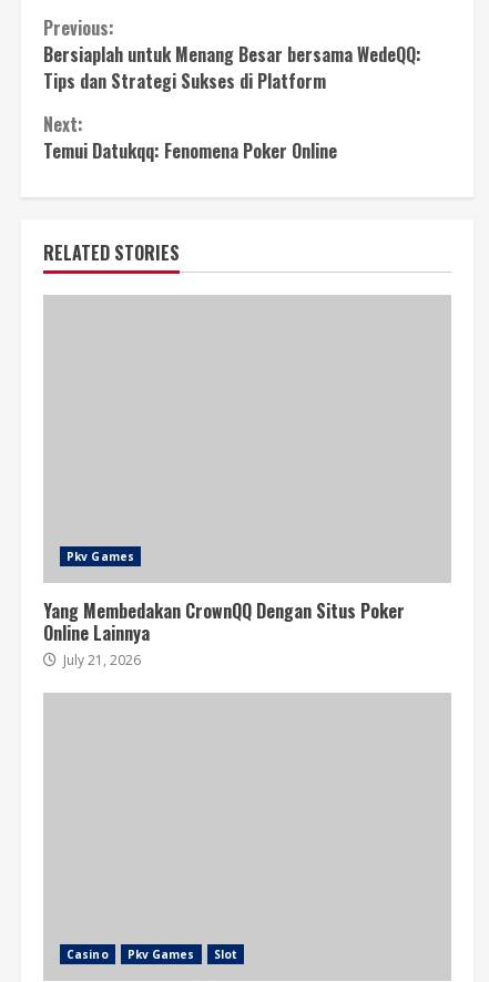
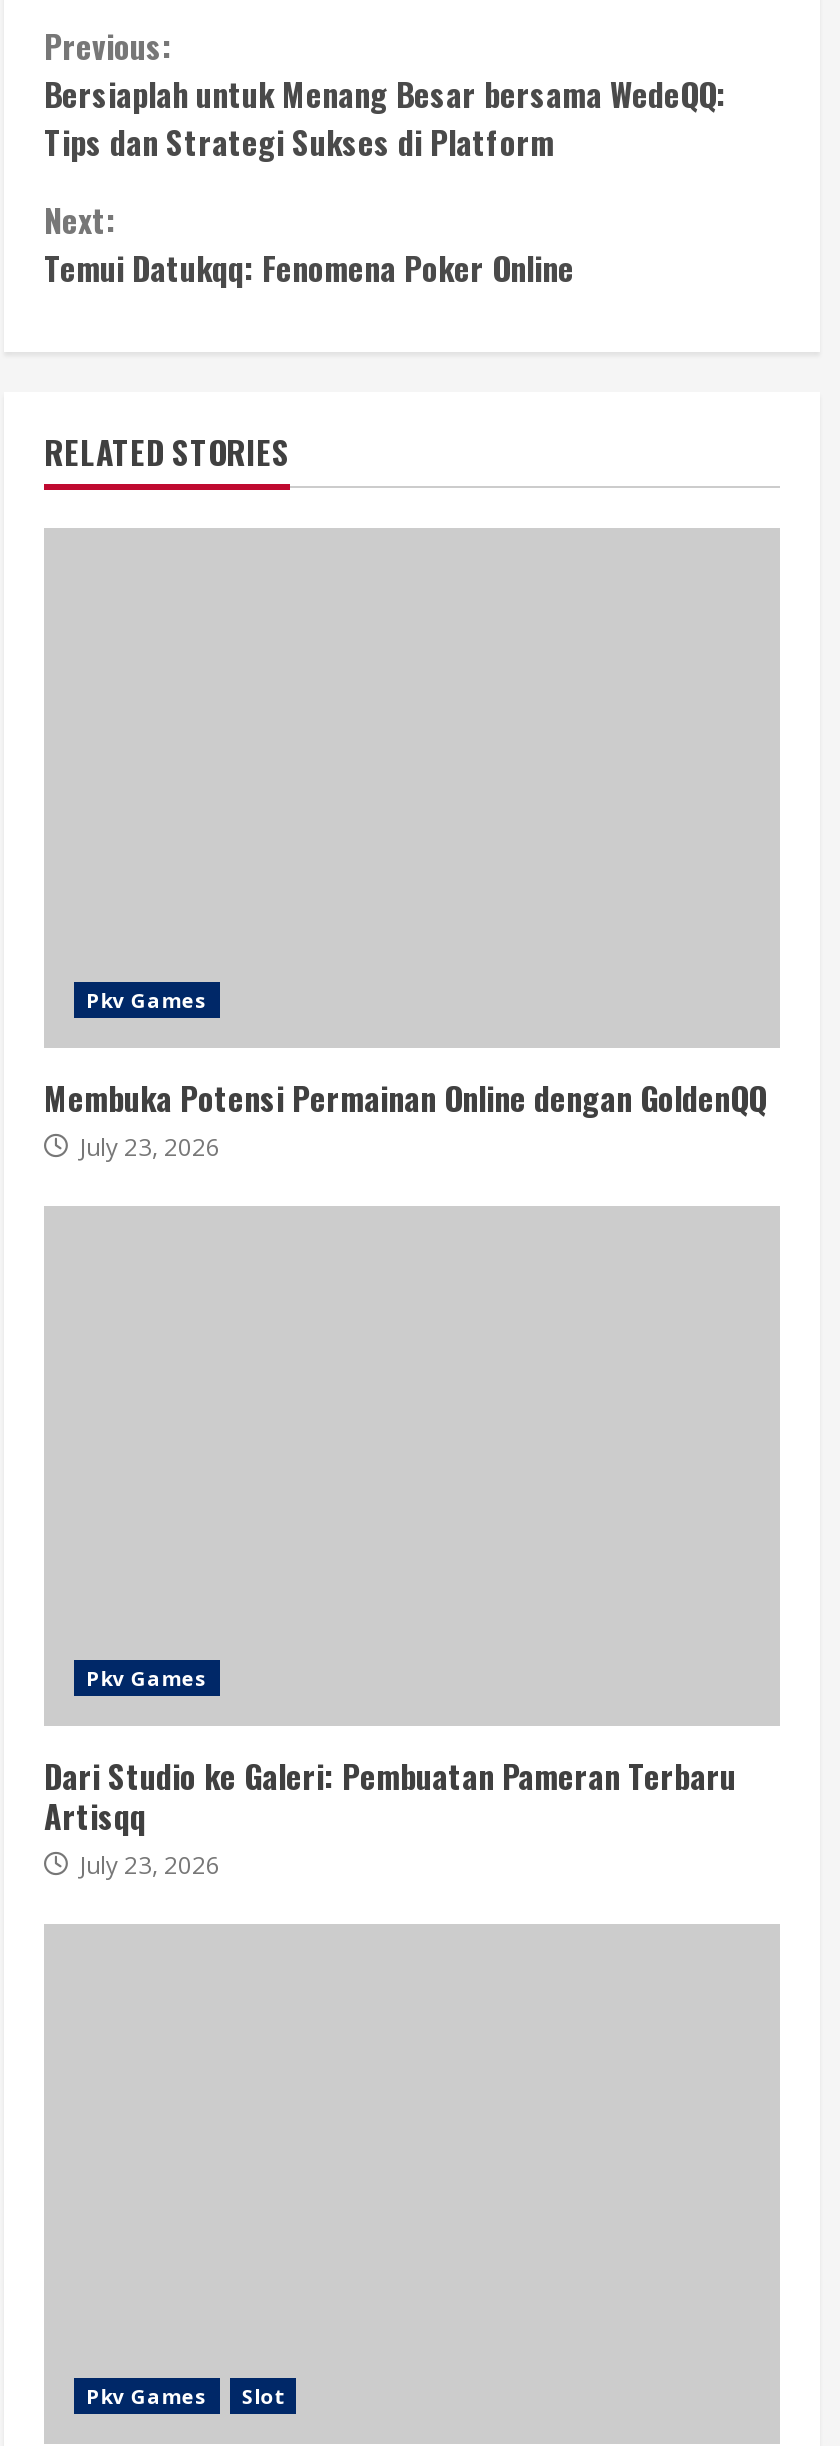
[43,597,405,669] Yang Membedakan CrownQQ Dengan Situs Poker | Online Lainnya | July 21, 2026 -> [44,1074,766,1164] Membuka Potensi Permainan Online dengan GoldenQQ | July 23, 2026
[67,947,108,962] Casino -> [44,1664,736,1882] Pkv Games | Dari Studio ke Galeri: Pembuatan Pameran Terbaru | Artisqq | July 23, 2026

